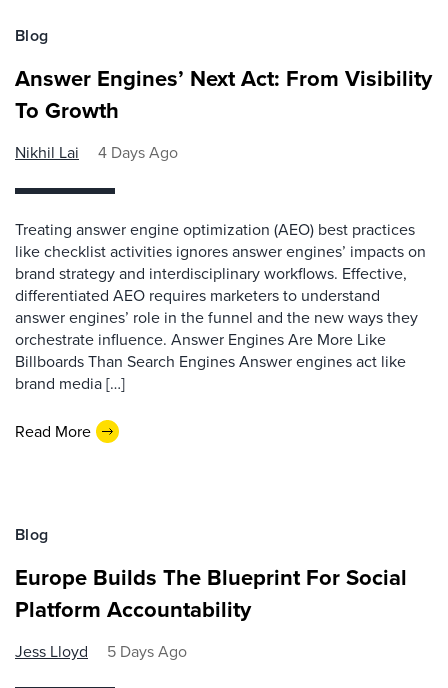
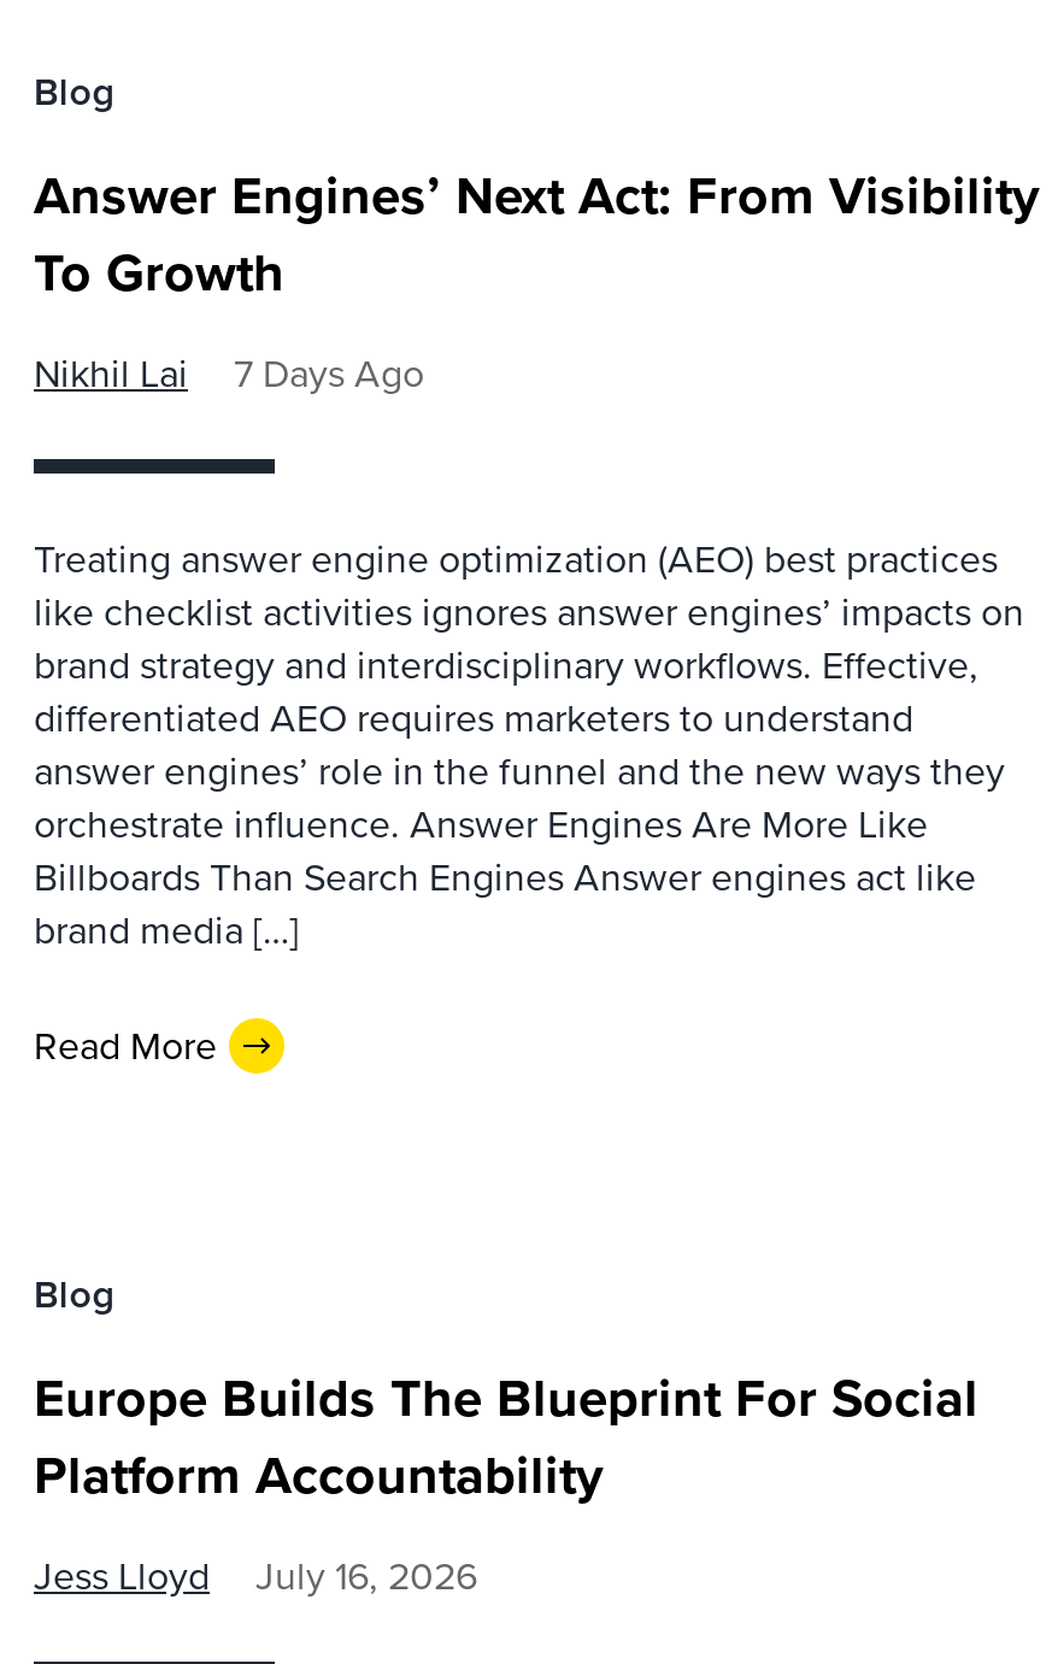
[15,141,178,164] Nikhil Lai 4 Days Ago -> [34,346,424,401] Nikhil Lai 7 Days Ago
[15,640,187,663] Jess Lloyd 5 Days Ago -> [34,1548,477,1604] Jess Lloyd July 16, 2026

